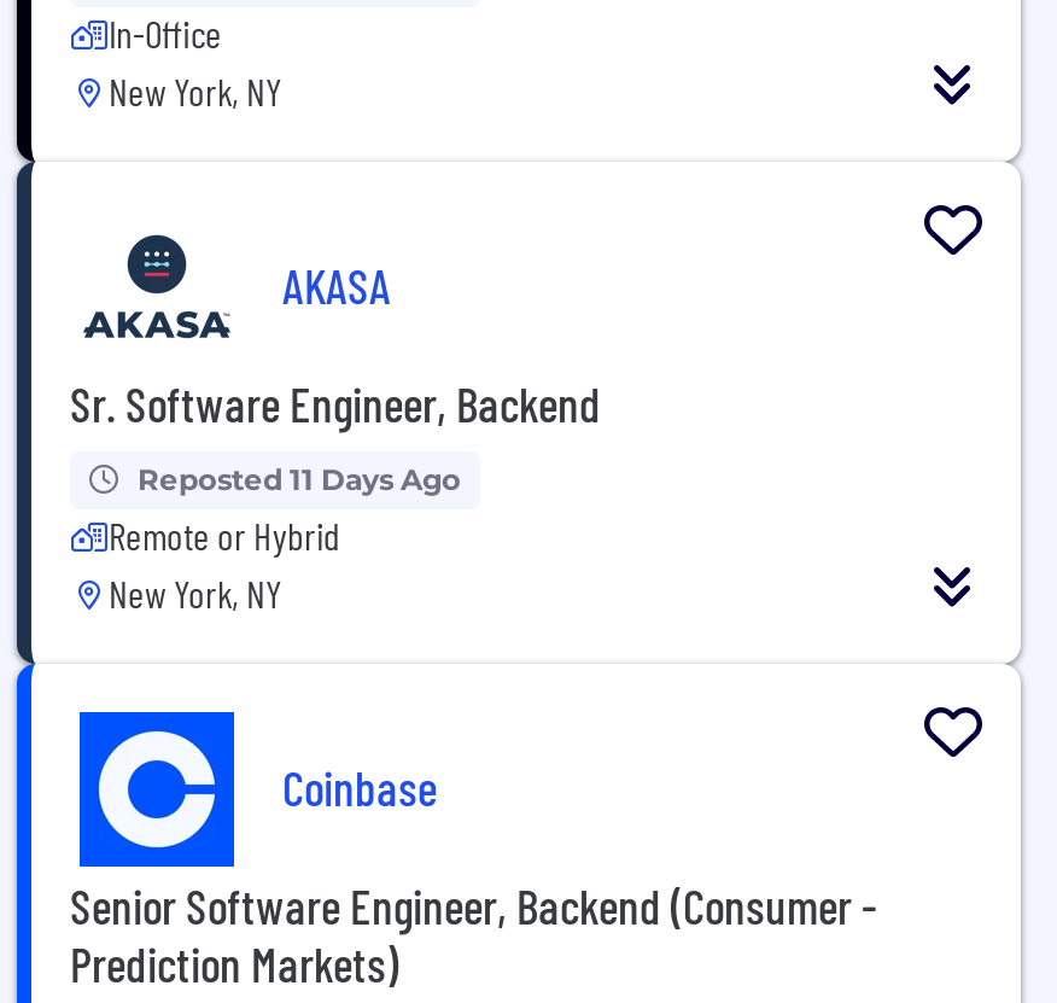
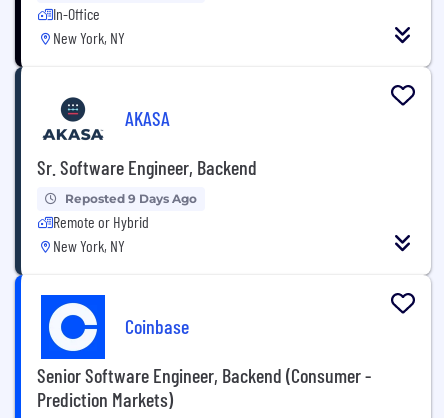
[138,461,461,497] Reposted 11 Days Ago -> [65,191,197,206] Reposted 9 Days Ago

